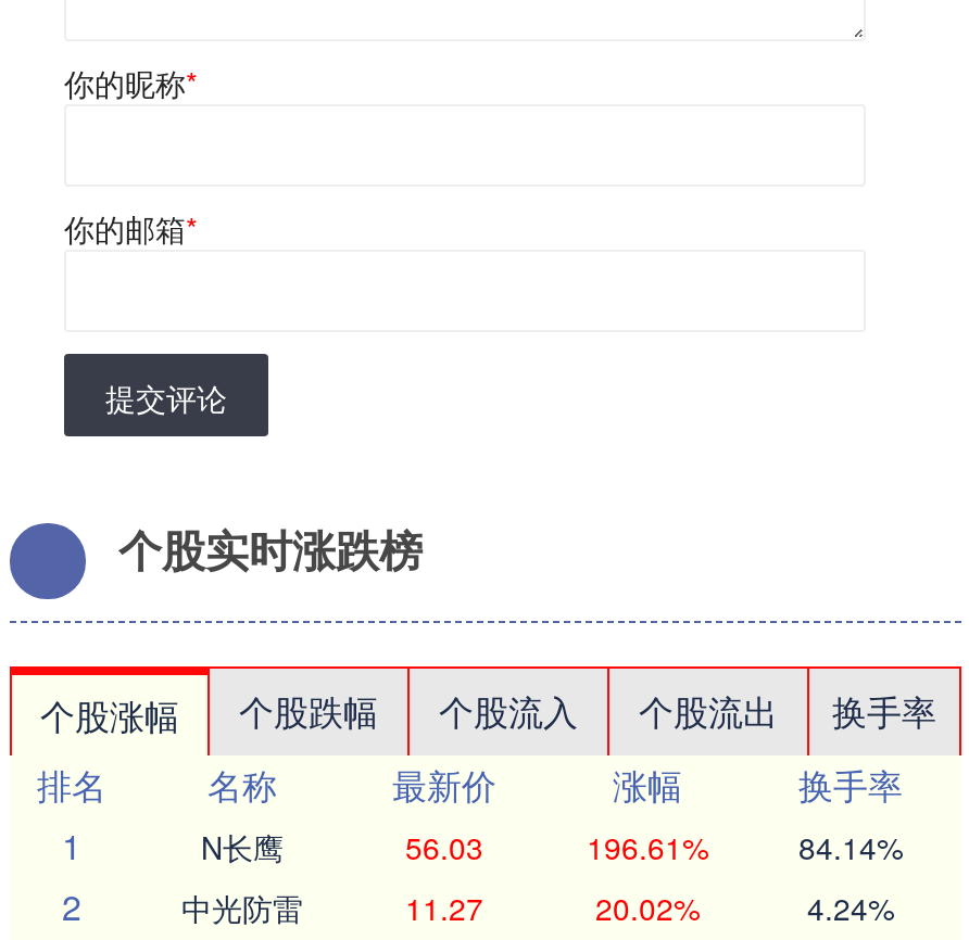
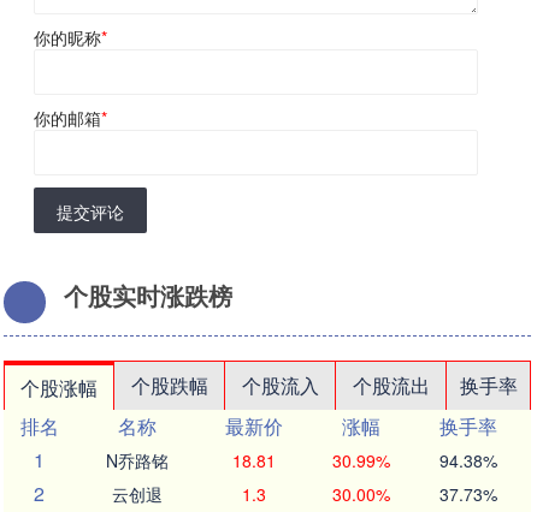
[201,825,903,868] N长鹰 | 56.03 | 196.61% | 84.14% -> [106,448,497,472] N乔路铭 | 18.81 | 30.99% | 94.38%
[181,885,894,929] 中光防雷 | 11.27 | 20.02% | 4.24% -> [112,482,497,506] 云创退 | 1.3 | 30.00% | 37.73%

